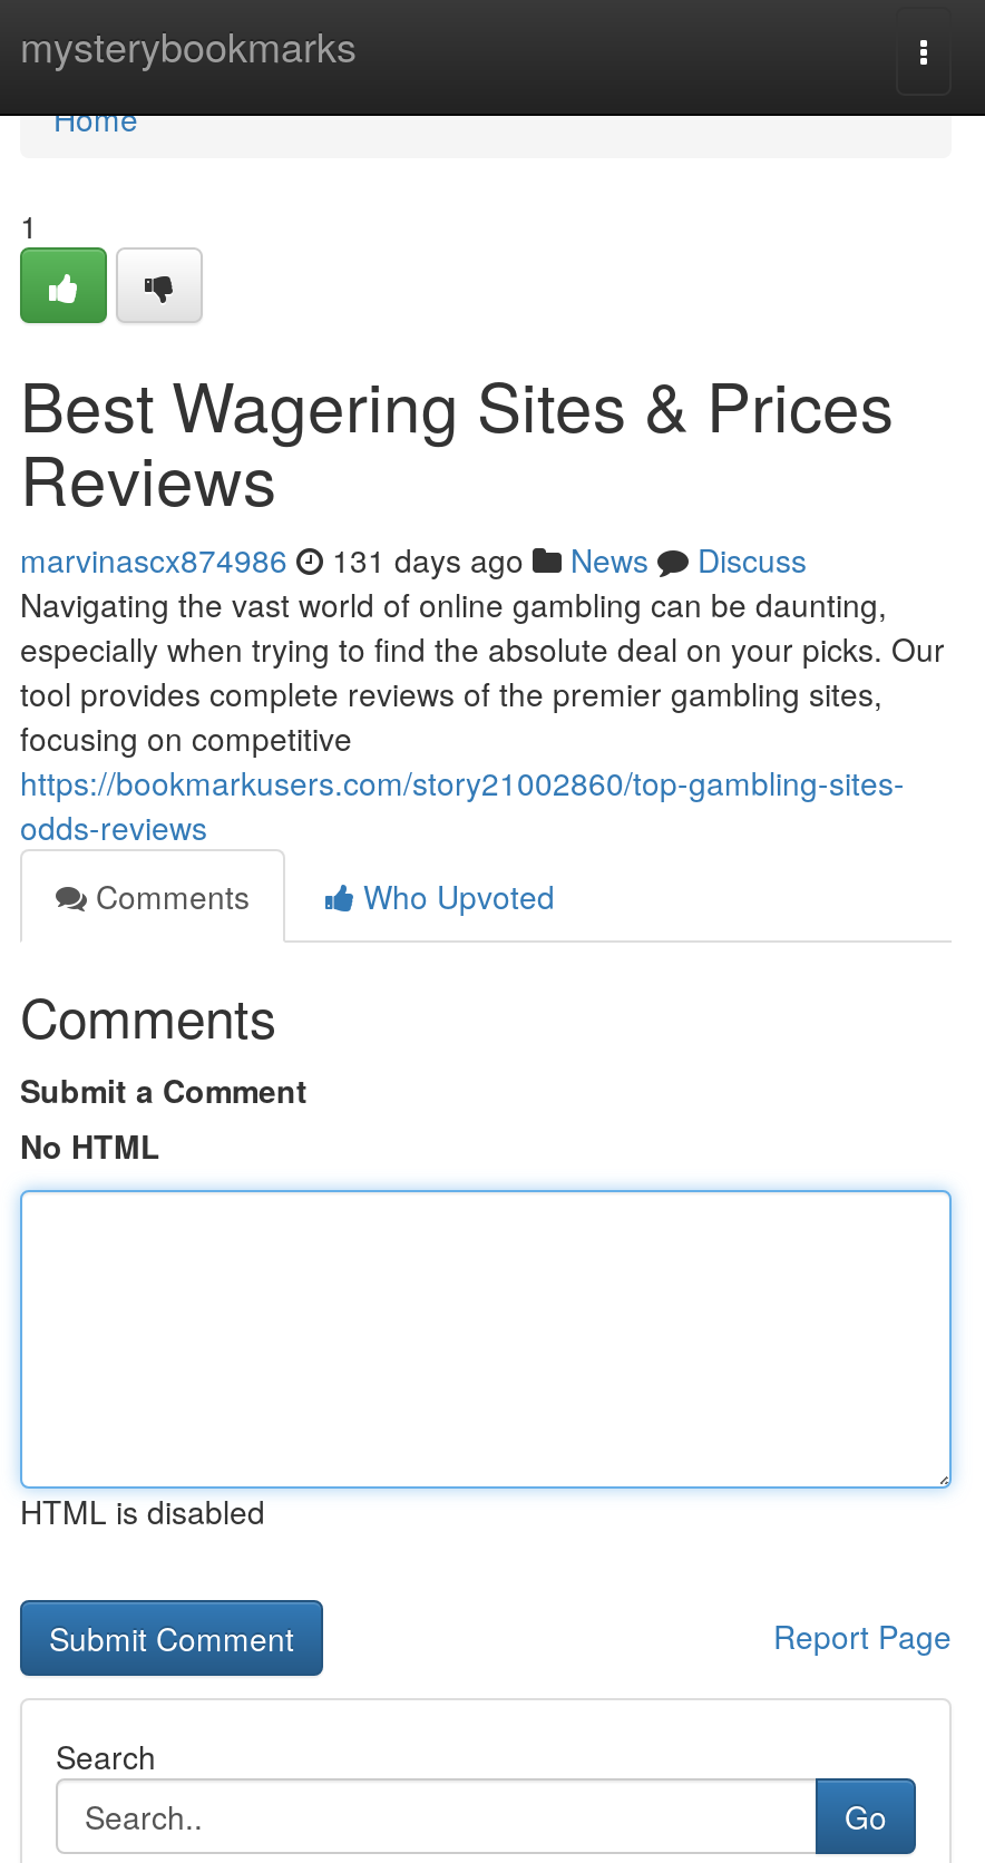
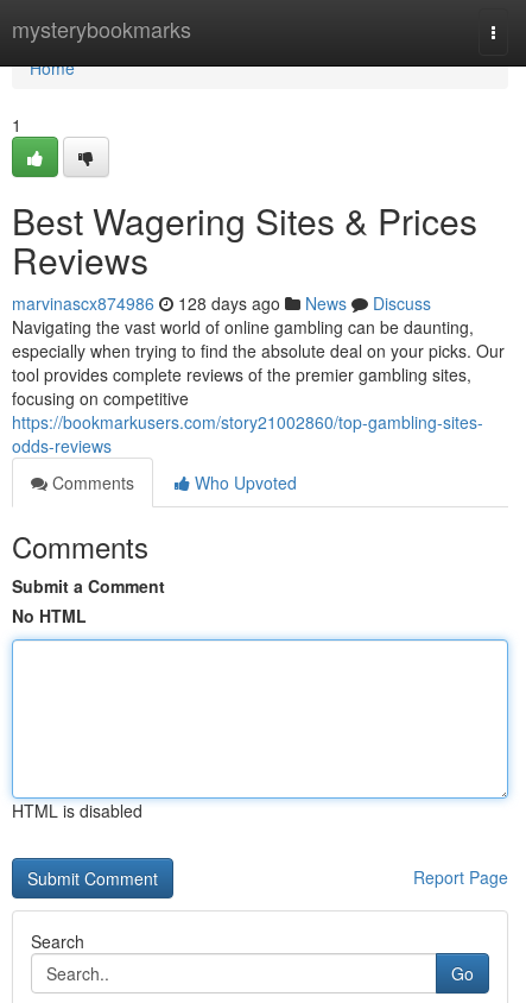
[20,537,807,582] marvinascx874986 131 days ago News Discuss -> [12,291,431,315] marvinascx874986 128 days ago News Discuss

